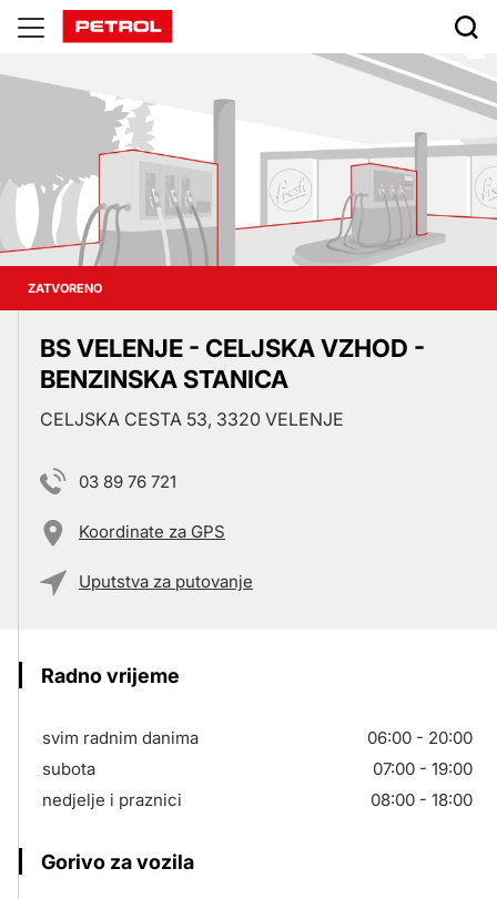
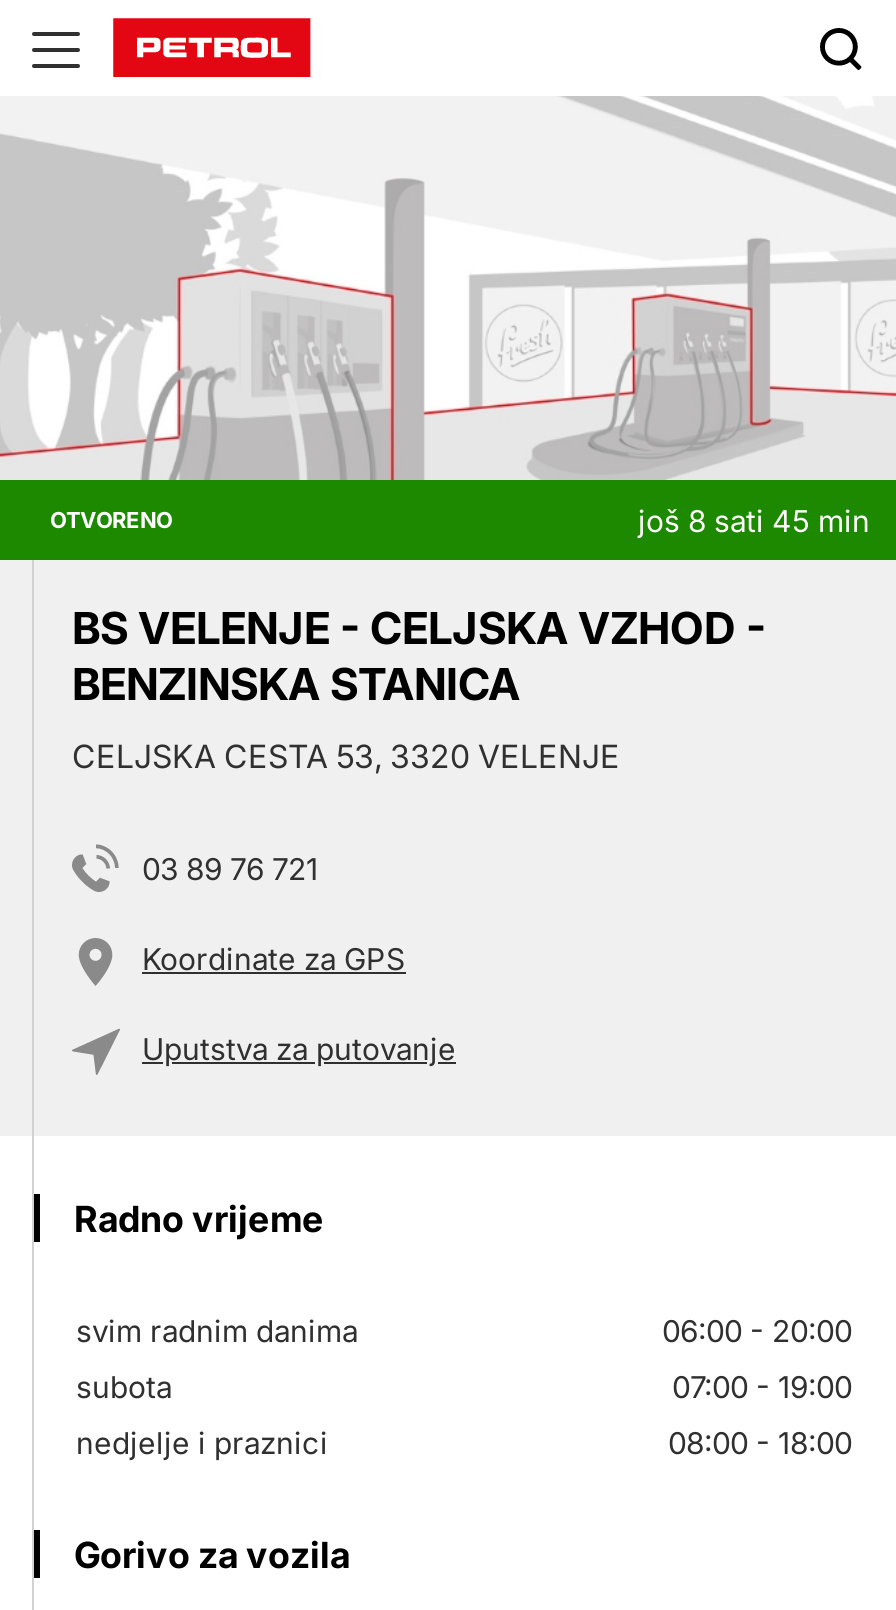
[28,280,102,295] ZATVORENO -> [50,501,870,539] OTVORENO | još 8 sati 45 min

